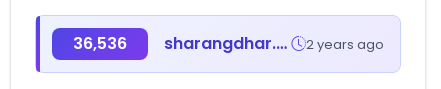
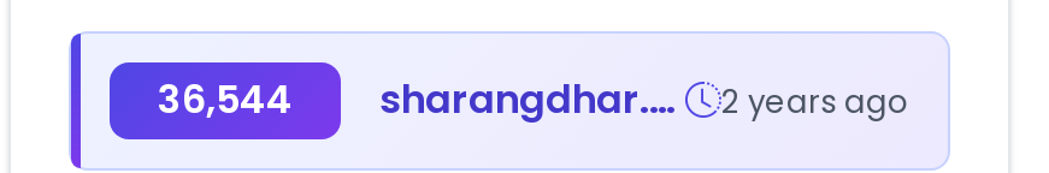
[73,32,127,55] 36,536 -> [158,72,293,127] 36,544

